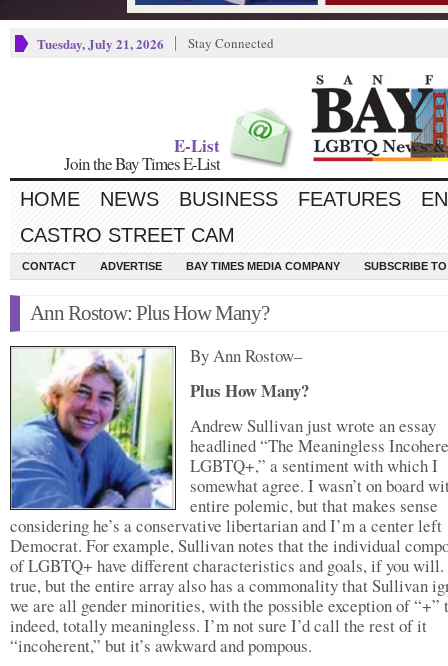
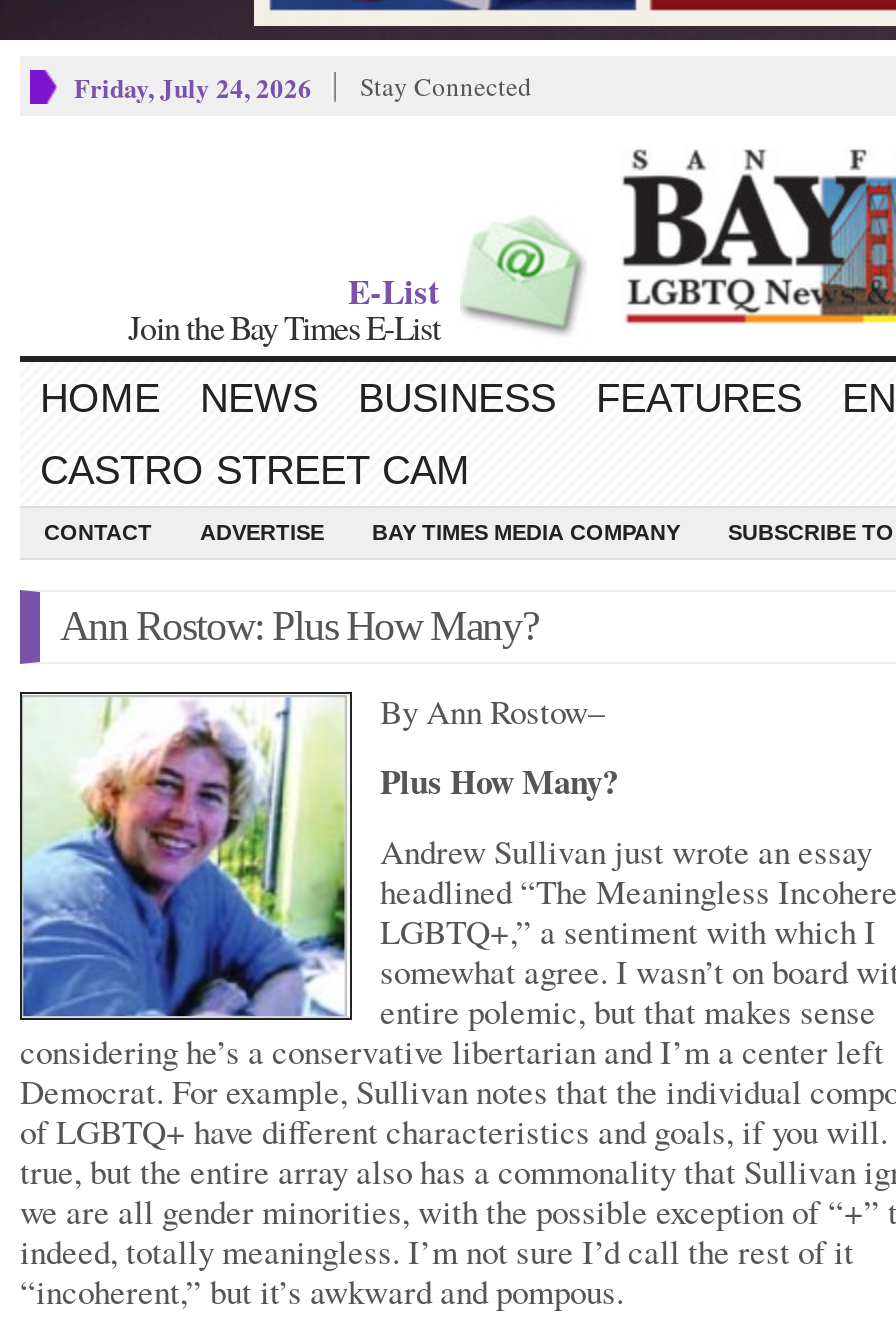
[37,34,274,53] Tuesday, July 21, 2026 Stay Connected -> [74,68,532,106] Friday, July 24, 2026 Stay Connected

